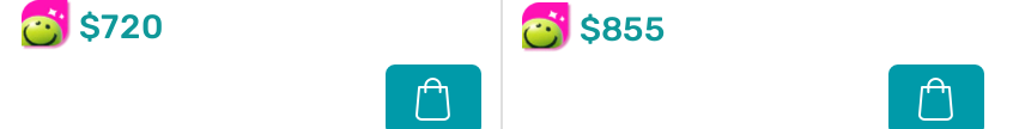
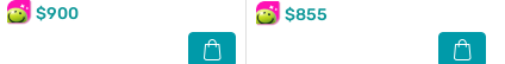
[79,7,163,48] $720 -> [36,4,79,24] $900

